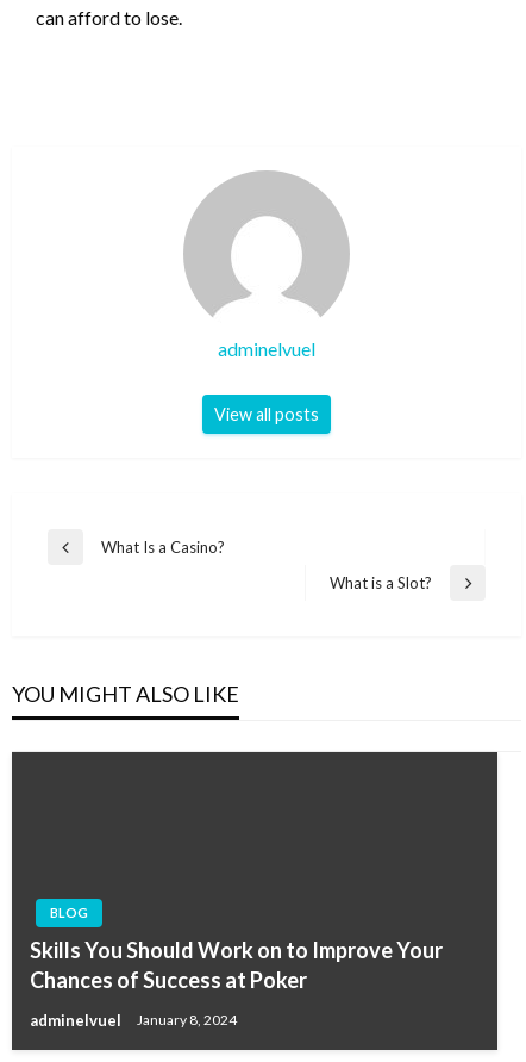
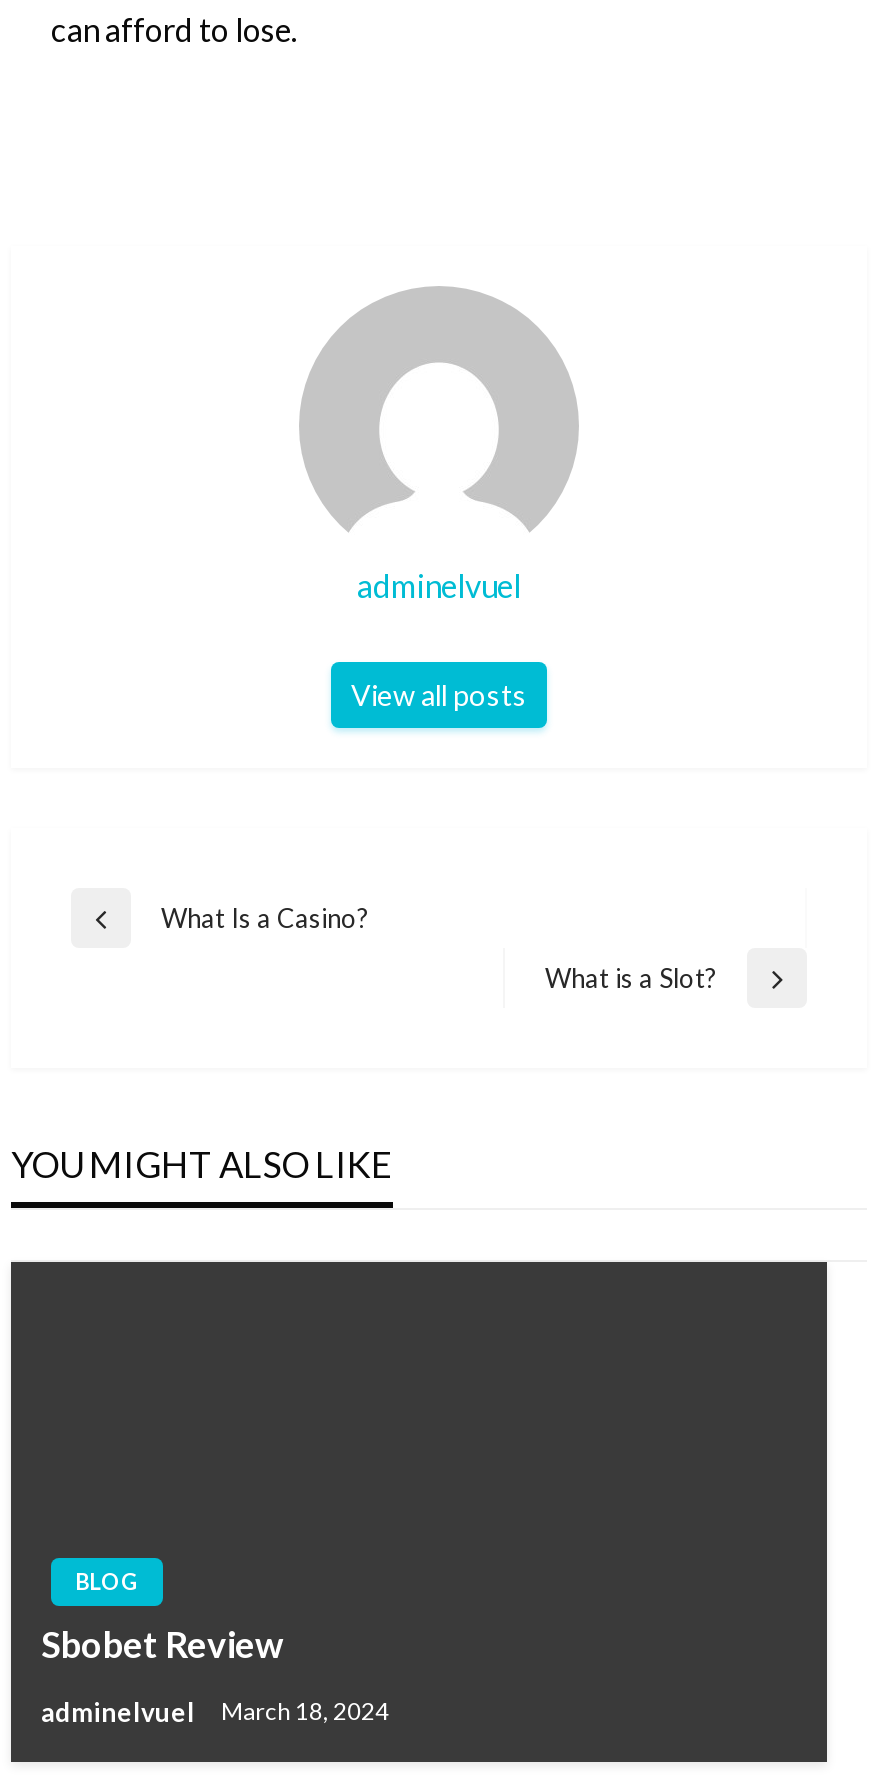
moved [50,904,88,920] -> [75,1568,139,1594]: BLOG
[30,937,443,993] Skills You Should Work on to Improve Your | Chances of Success at Poker -> [41,1622,283,1666] Sbobet Review
[30,1011,237,1030] adminelvuel January 8, 2024 -> [41,1696,389,1728] adminelvuel March 18, 2024

